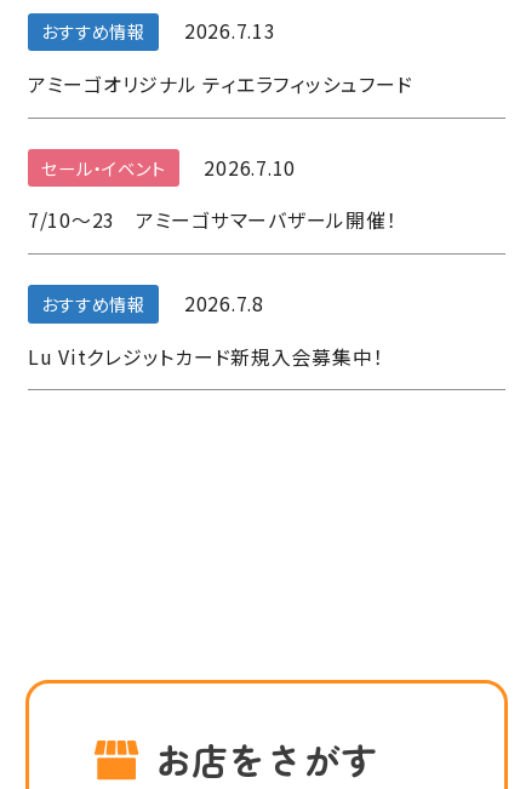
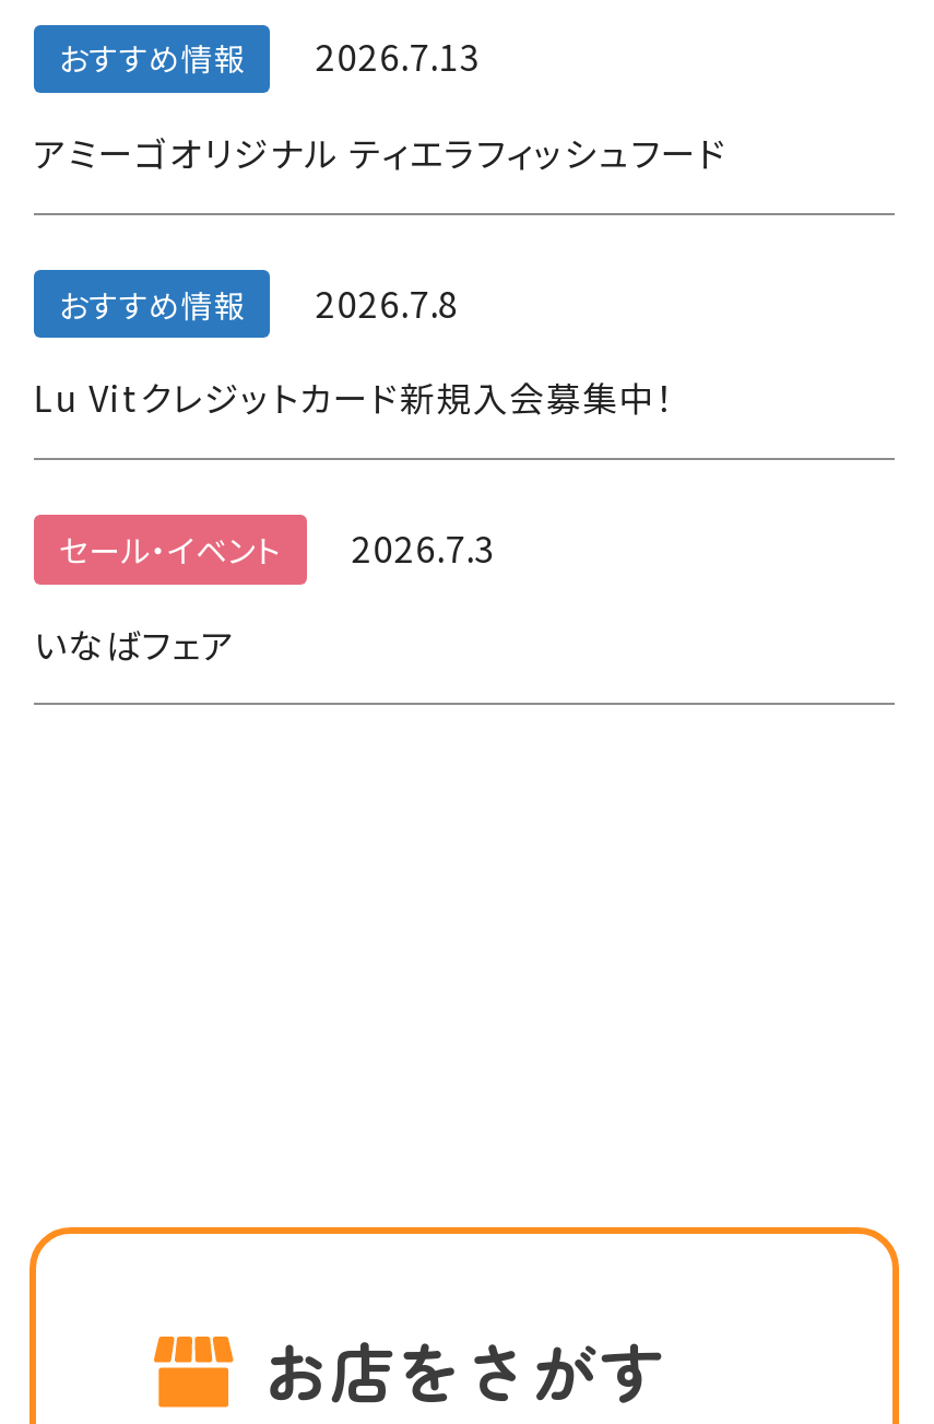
[28,153,397,234] 2026.7.10 | 7/10～23 アミーゴサマーバザール開催！ -> none
moved [42,155,165,180] -> [59,525,281,571]: セール・イベント
moved [28,289,384,370] -> [34,278,675,424]: おすすめ情報 | 2026.7.8 | Lu Vitクレジットカード新規入会募集中！
none -> [34,523,496,669] 2026.7.3 | いなばフェア

